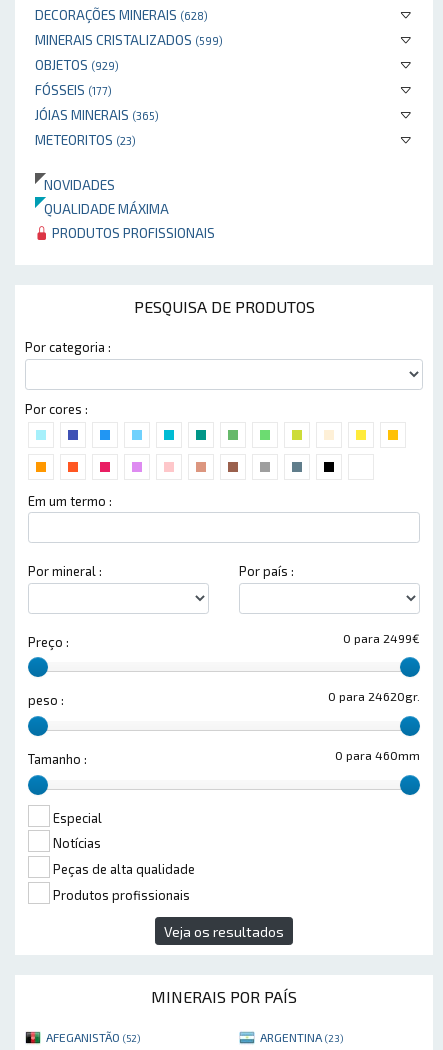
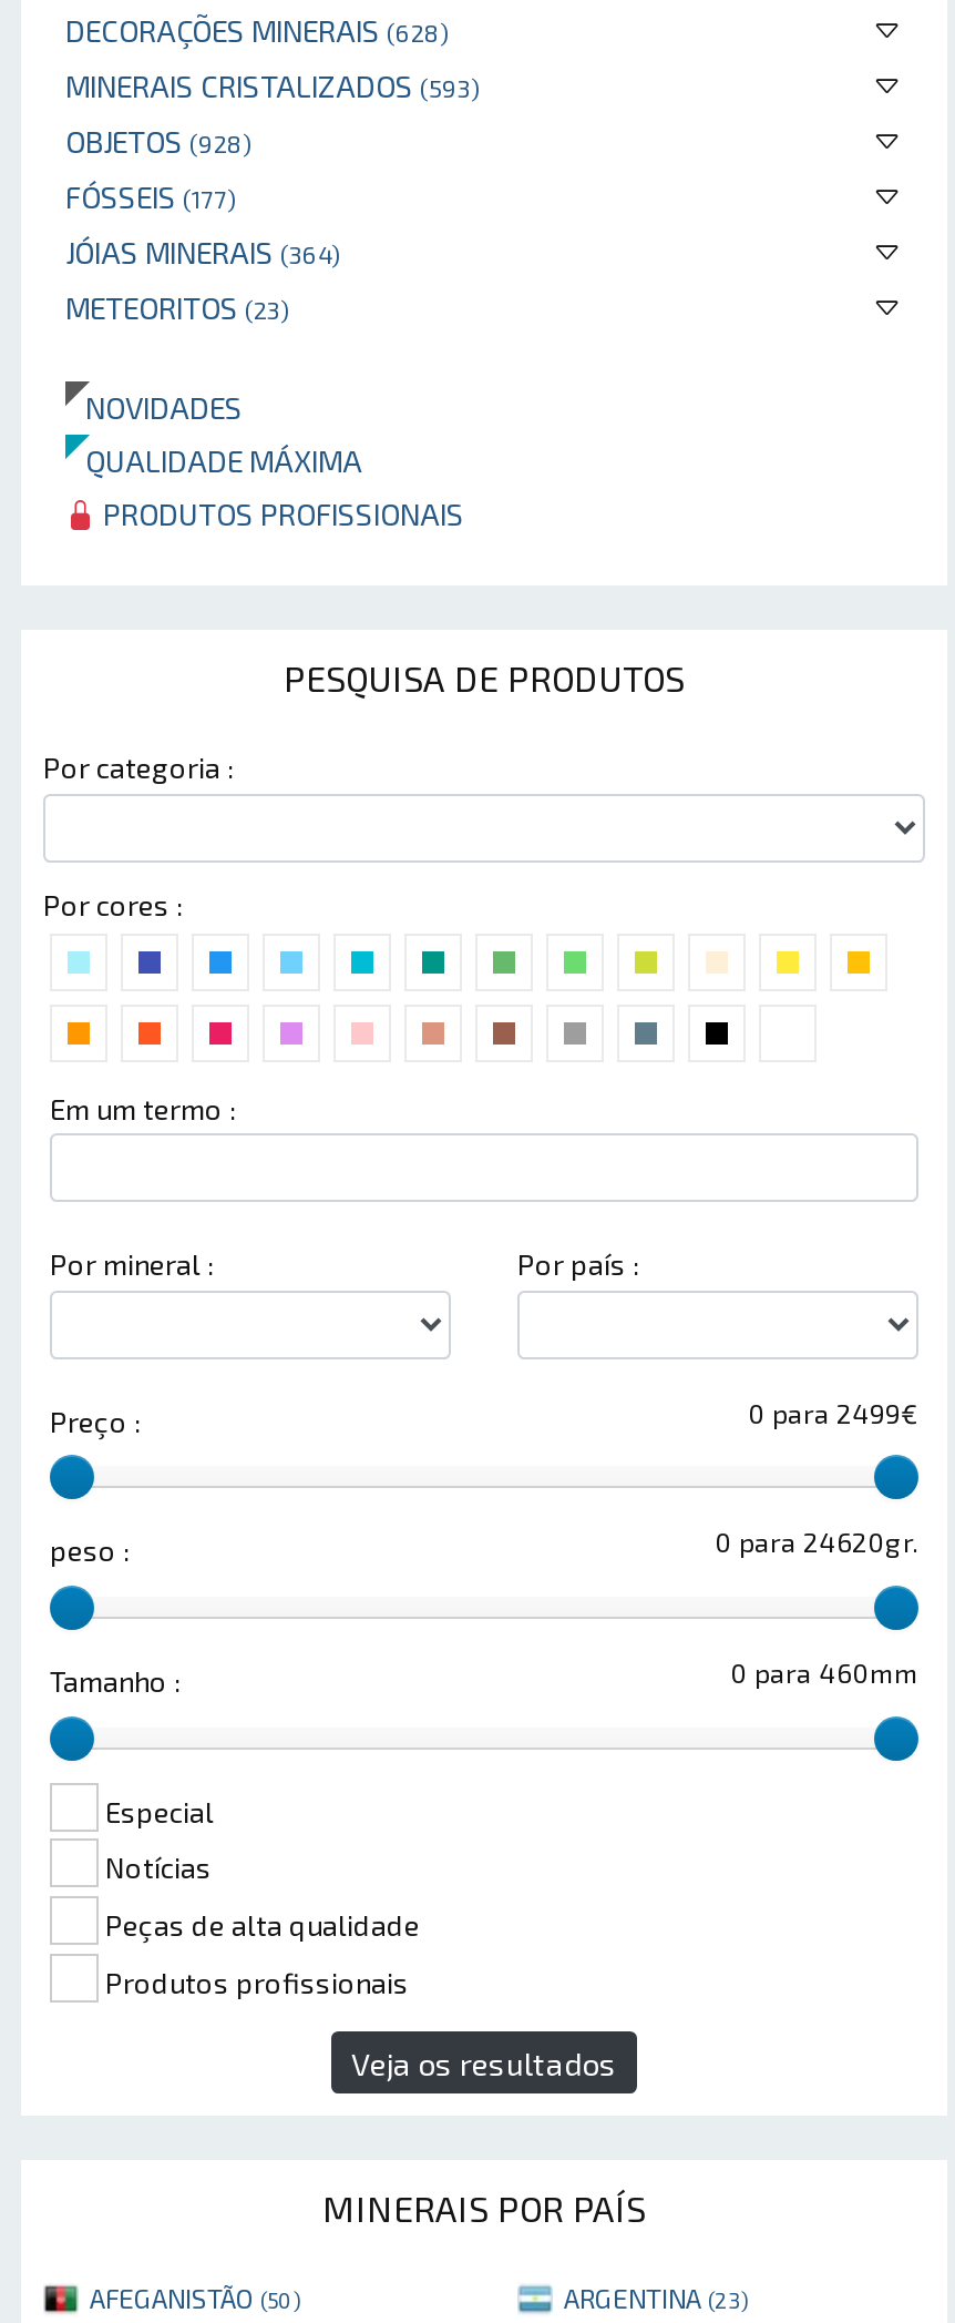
[35,31,223,48] MINERAIS CRISTALIZADOS (599) -> [65,67,480,104] MINERAIS CRISTALIZADOS (593)
[35,56,119,73] OBJETOS (929) -> [65,122,251,160] OBJETOS (928)
[35,106,159,123] JÓIAS MINERAIS (365) -> [65,233,340,271] JÓIAS MINERAIS (364)
[46,1030,140,1044] AFEGANISTÃO (52) -> [90,2283,300,2314] AFEGANISTÃO (50)

